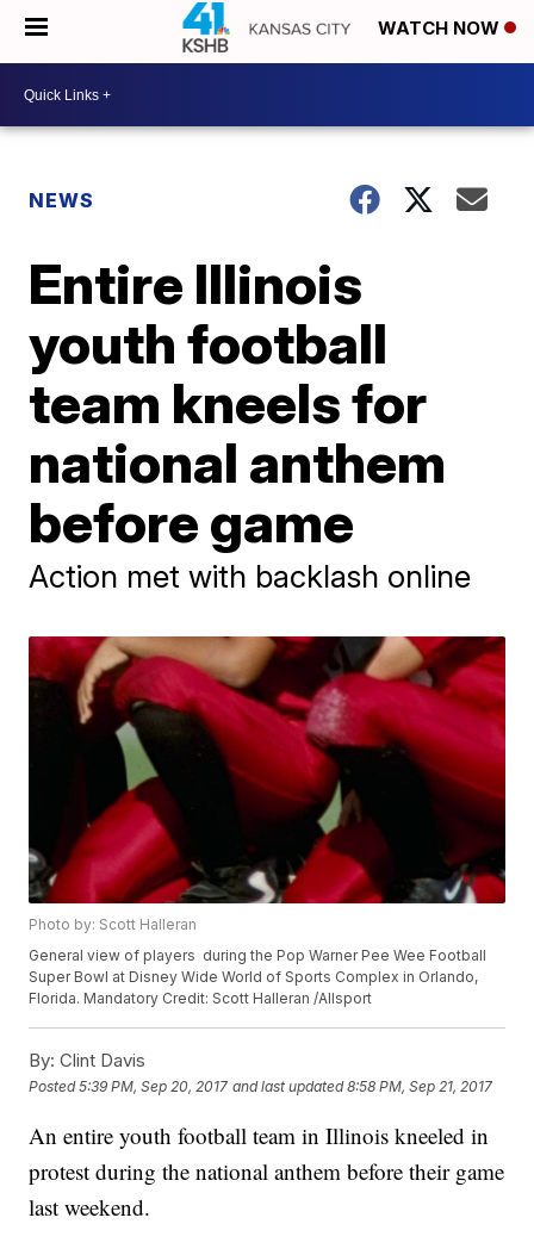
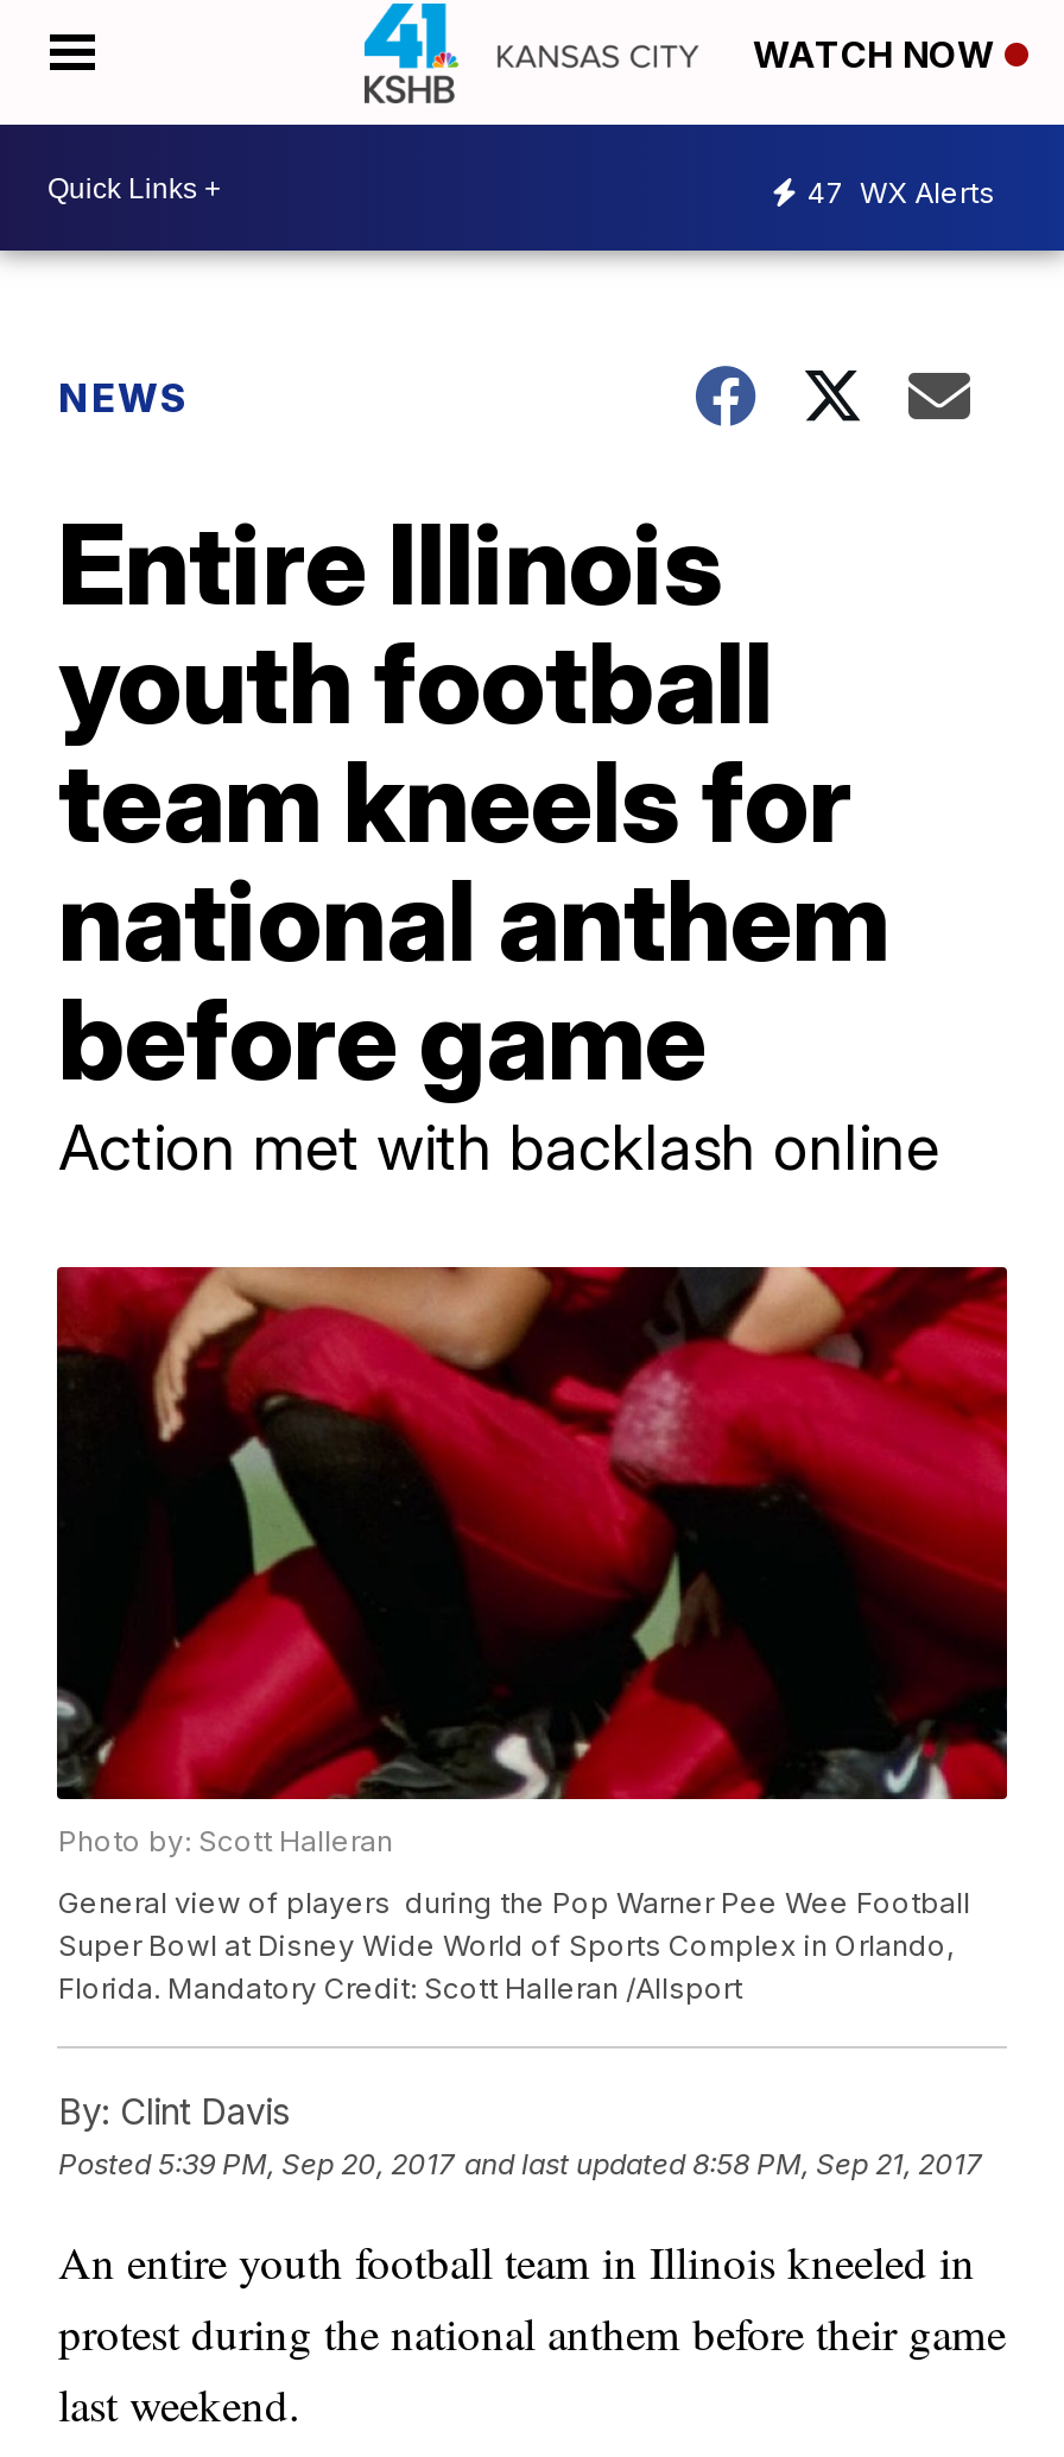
none -> [807,173,995,209] 47 WX Alerts

